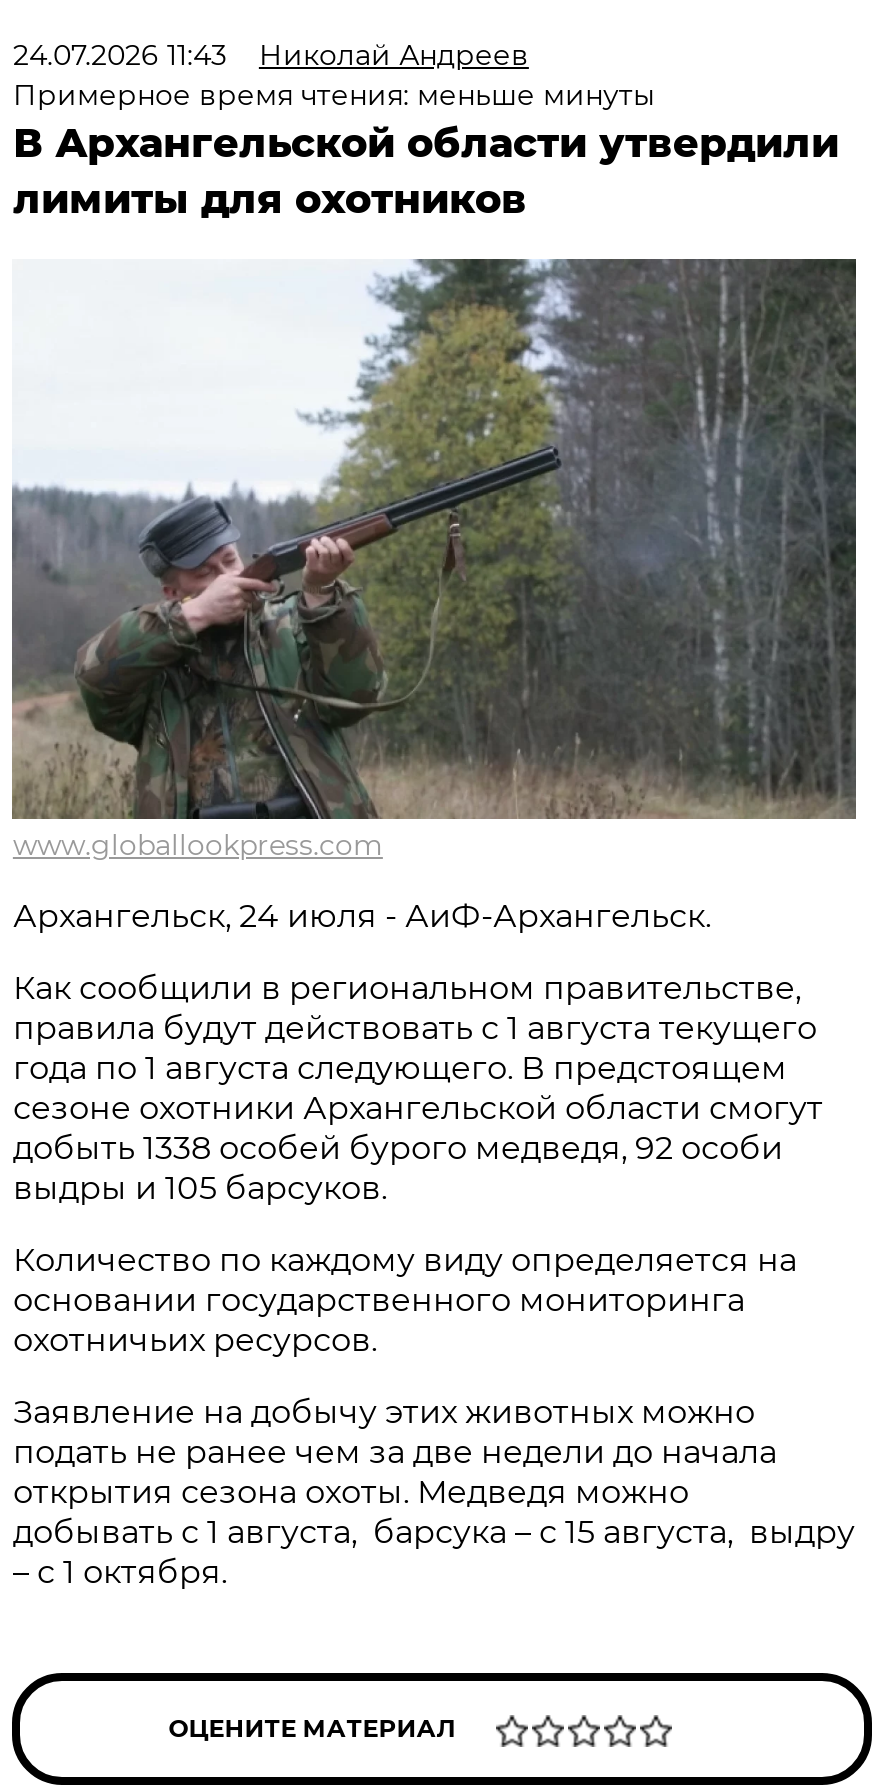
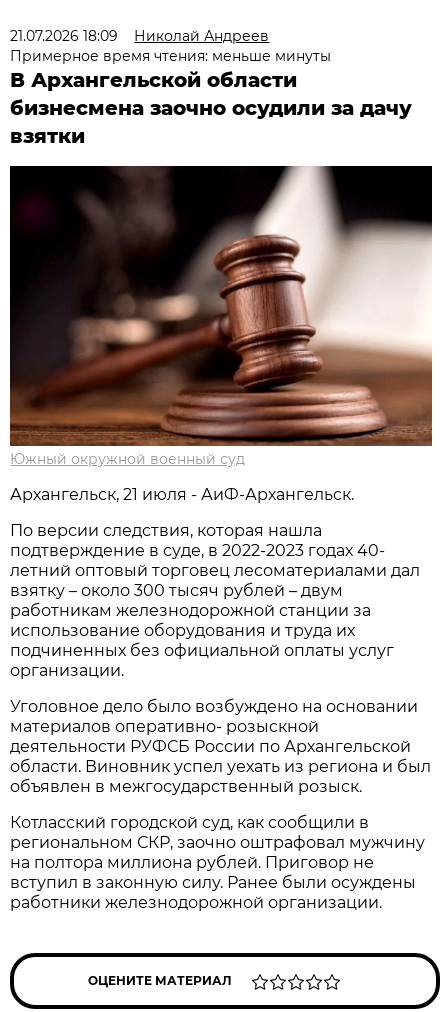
[13,37,529,73] 24.07.2026 11:43 Николай Андреев -> [10,27,269,45] 21.07.2026 18:09 Николай Андреев
[13,119,839,223] В Архангельской области утвердили | лимиты для охотников -> [10,68,412,148] В Архангельской области | бизнесмена заочно осудили за дачу | взятки
[10,257,858,863] [image] | www.globallookpress.com -> [9,208,433,468] [image] | Южный окружной военный суд
[13,897,711,935] Архангельск, 24 июля - АиФ-Архангельск. -> [10,485,354,504] Архангельск, 21 июля - АиФ-Архангельск.
[13,969,823,1207] Как сообщили в региональном правительстве, | правила будут действовать с 1 августа текущего | года по 1 августа следующего. В предстоящем | сезоне охотники Архангельской области смогут | добыть 1338 особей бурого медведя, 92 особи | выдры и 105 барсуков. -> [10,521,420,680] По версии следствия, которая нашла | подтверждение в суде, в 2022-2023 годах 40- | летний оптовый торговец лесоматериалами дал | взятку – около 300 тысяч рублей – двум | работникам железнодорожной станции за | использование оборудования и труда их | подчиненных без официальной оплаты услуг | организации.
[13,1241,797,1359] Количество по каждому виду определяется на | основании государственного мониторинга | охотничьих ресурсов. -> [10,697,431,796] Уголовное дело было возбуждено на основании | материалов оперативно- розыскной | деятельности РУФСБ России по Архангельской | области. Виновник успел уехать из региона и был | объявлен в межгосударственный розыск.
[13,1393,855,1591] Заявление на добычу этих животных можно | подать не ранее чем за две недели до начала | открытия сезона охоты. Медведя можно | добывать с 1 августа, барсука – с 15 августа, выдру | – с 1 октября. -> [10,813,425,912] Котласский городской суд, как сообщили в | региональном СКР, заочно оштрафовал мужчину | на полтора миллиона рублей. Приговор не | вступил в законную силу. Ранее были осуждены | работники железнодорожной организации.

